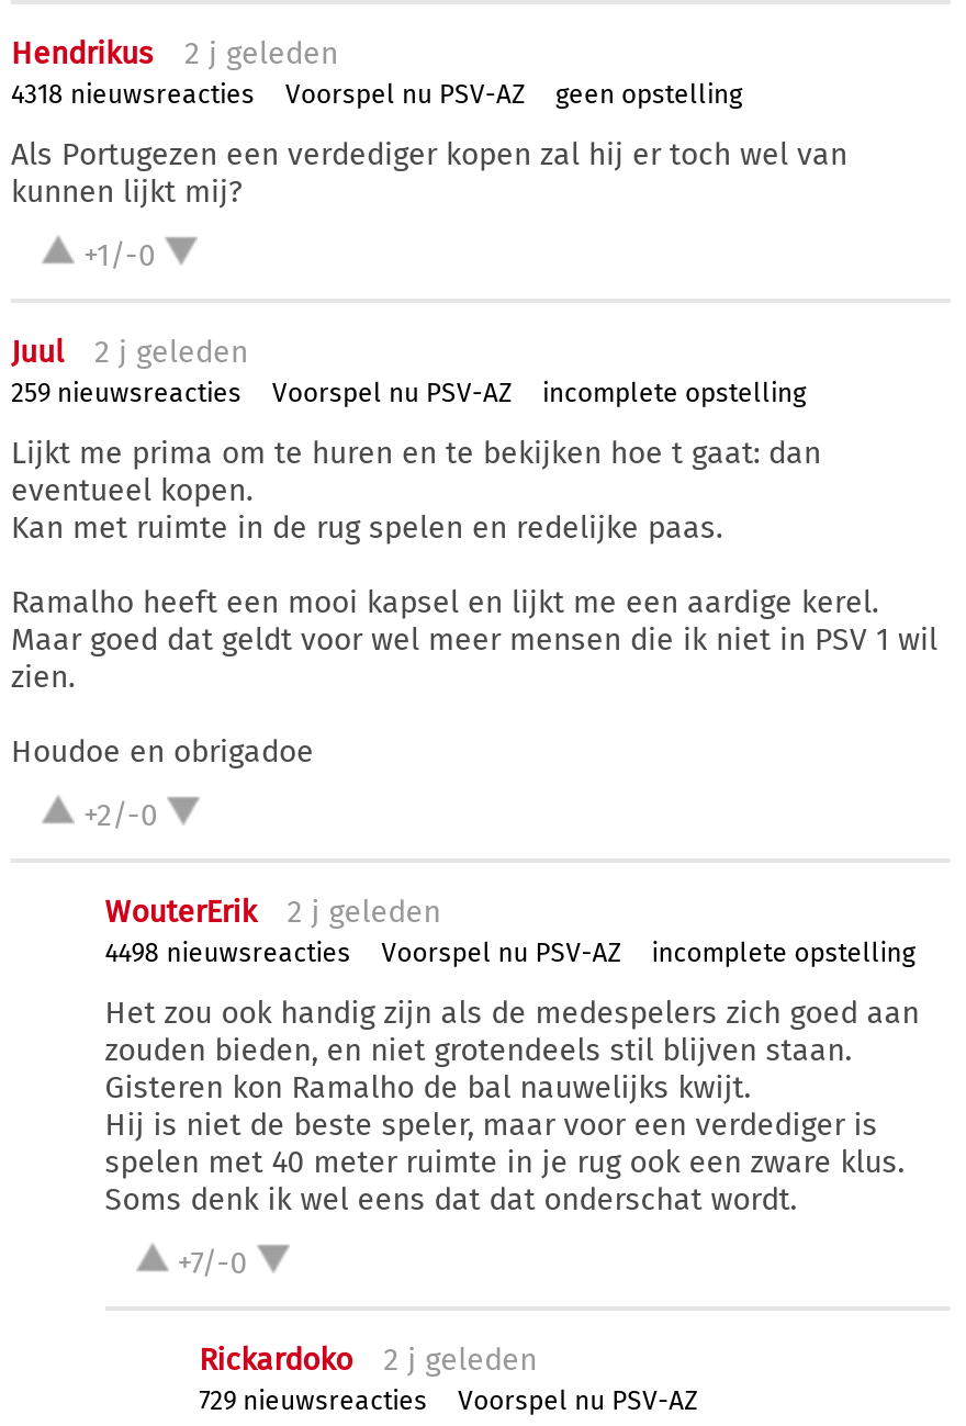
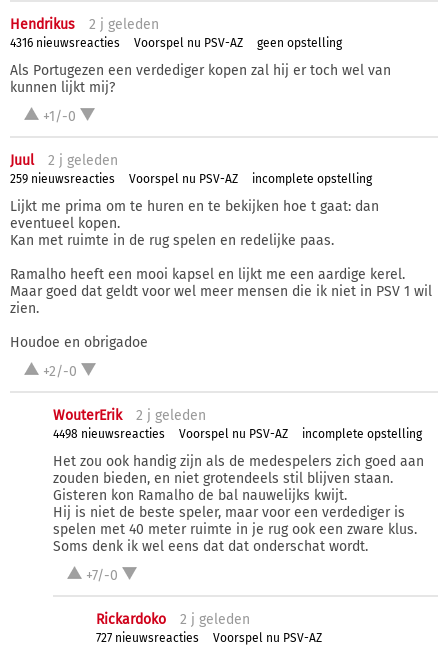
[11,79,255,110] 4318 nieuwsreacties -> [10,36,120,50] 4316 nieuwsreacties
[199,1385,427,1416] 729 nieuwsreacties -> [96,631,199,645] 727 nieuwsreacties

